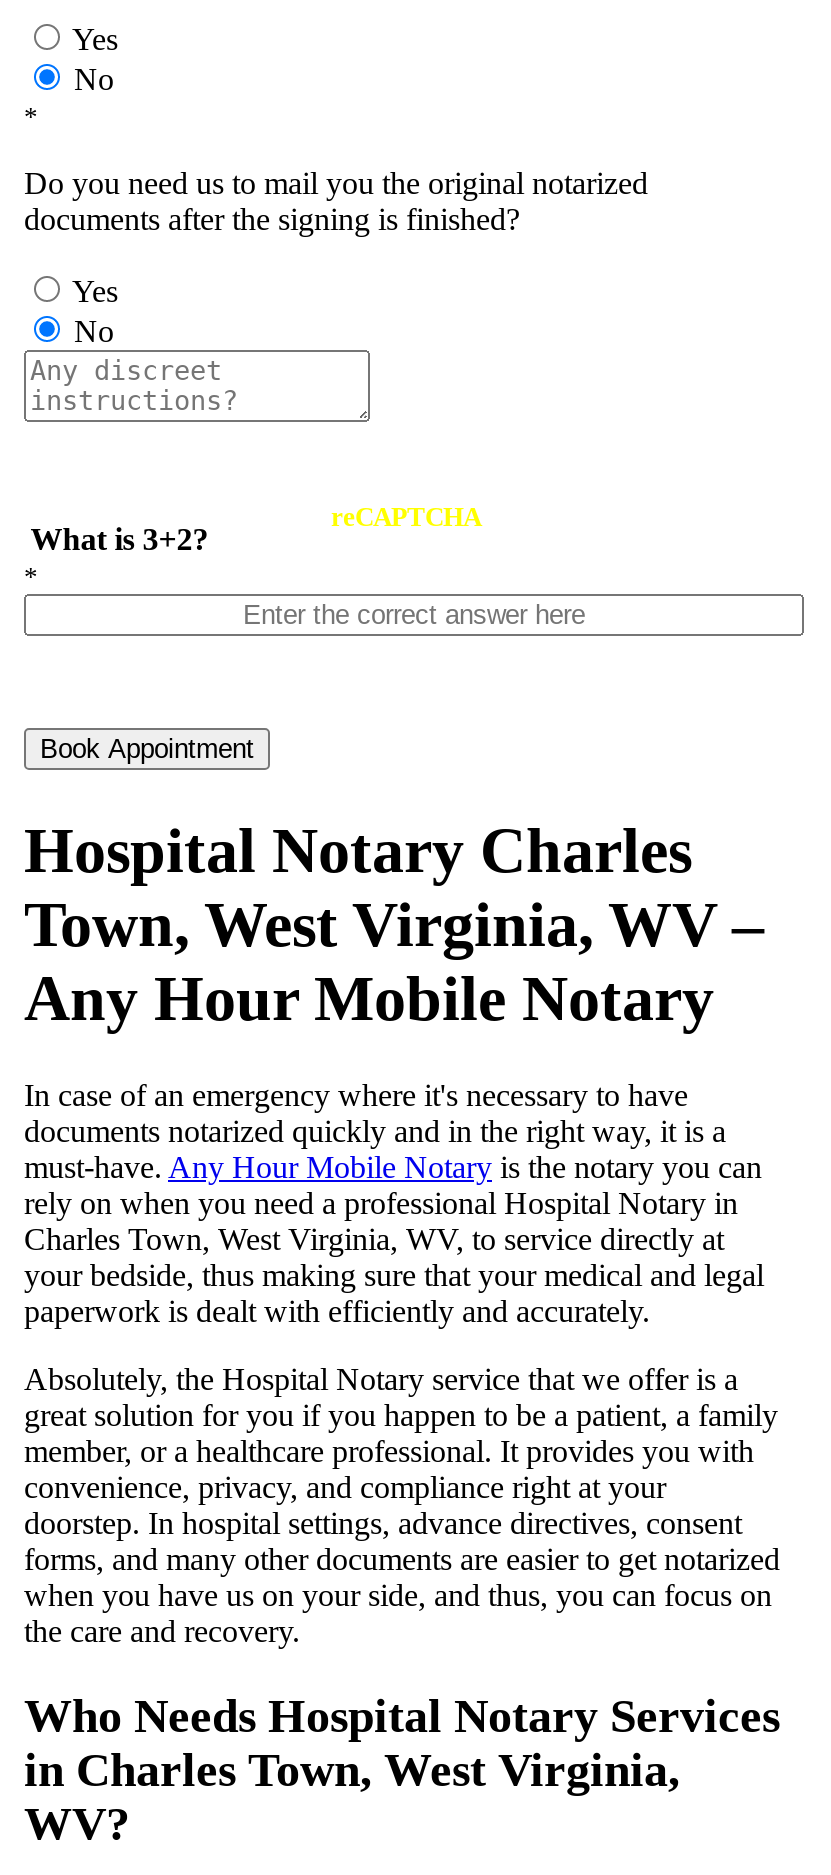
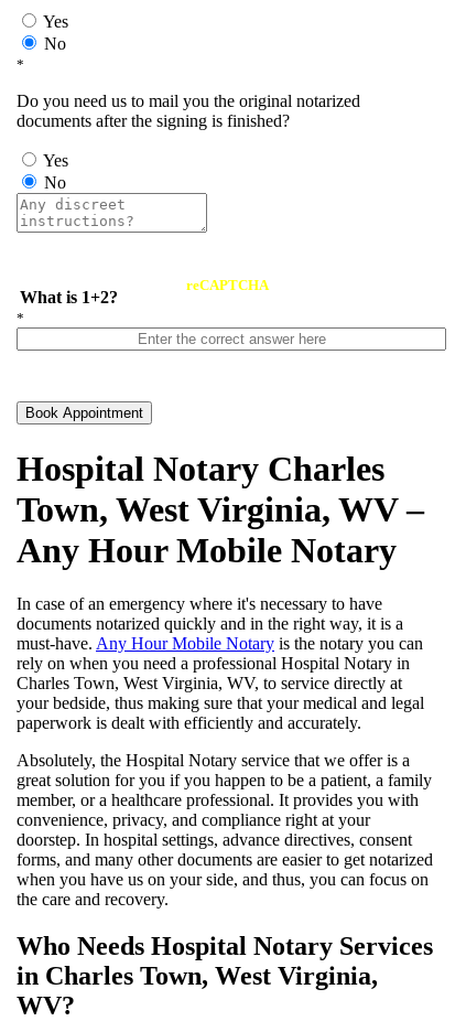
[30,522,208,556] What is 3+2? -> [20,288,118,307] What is 1+2?

